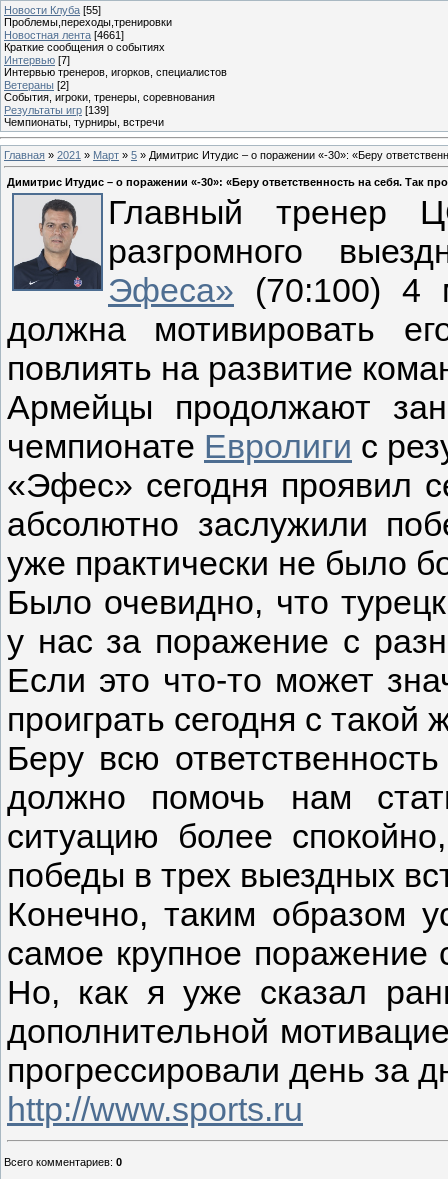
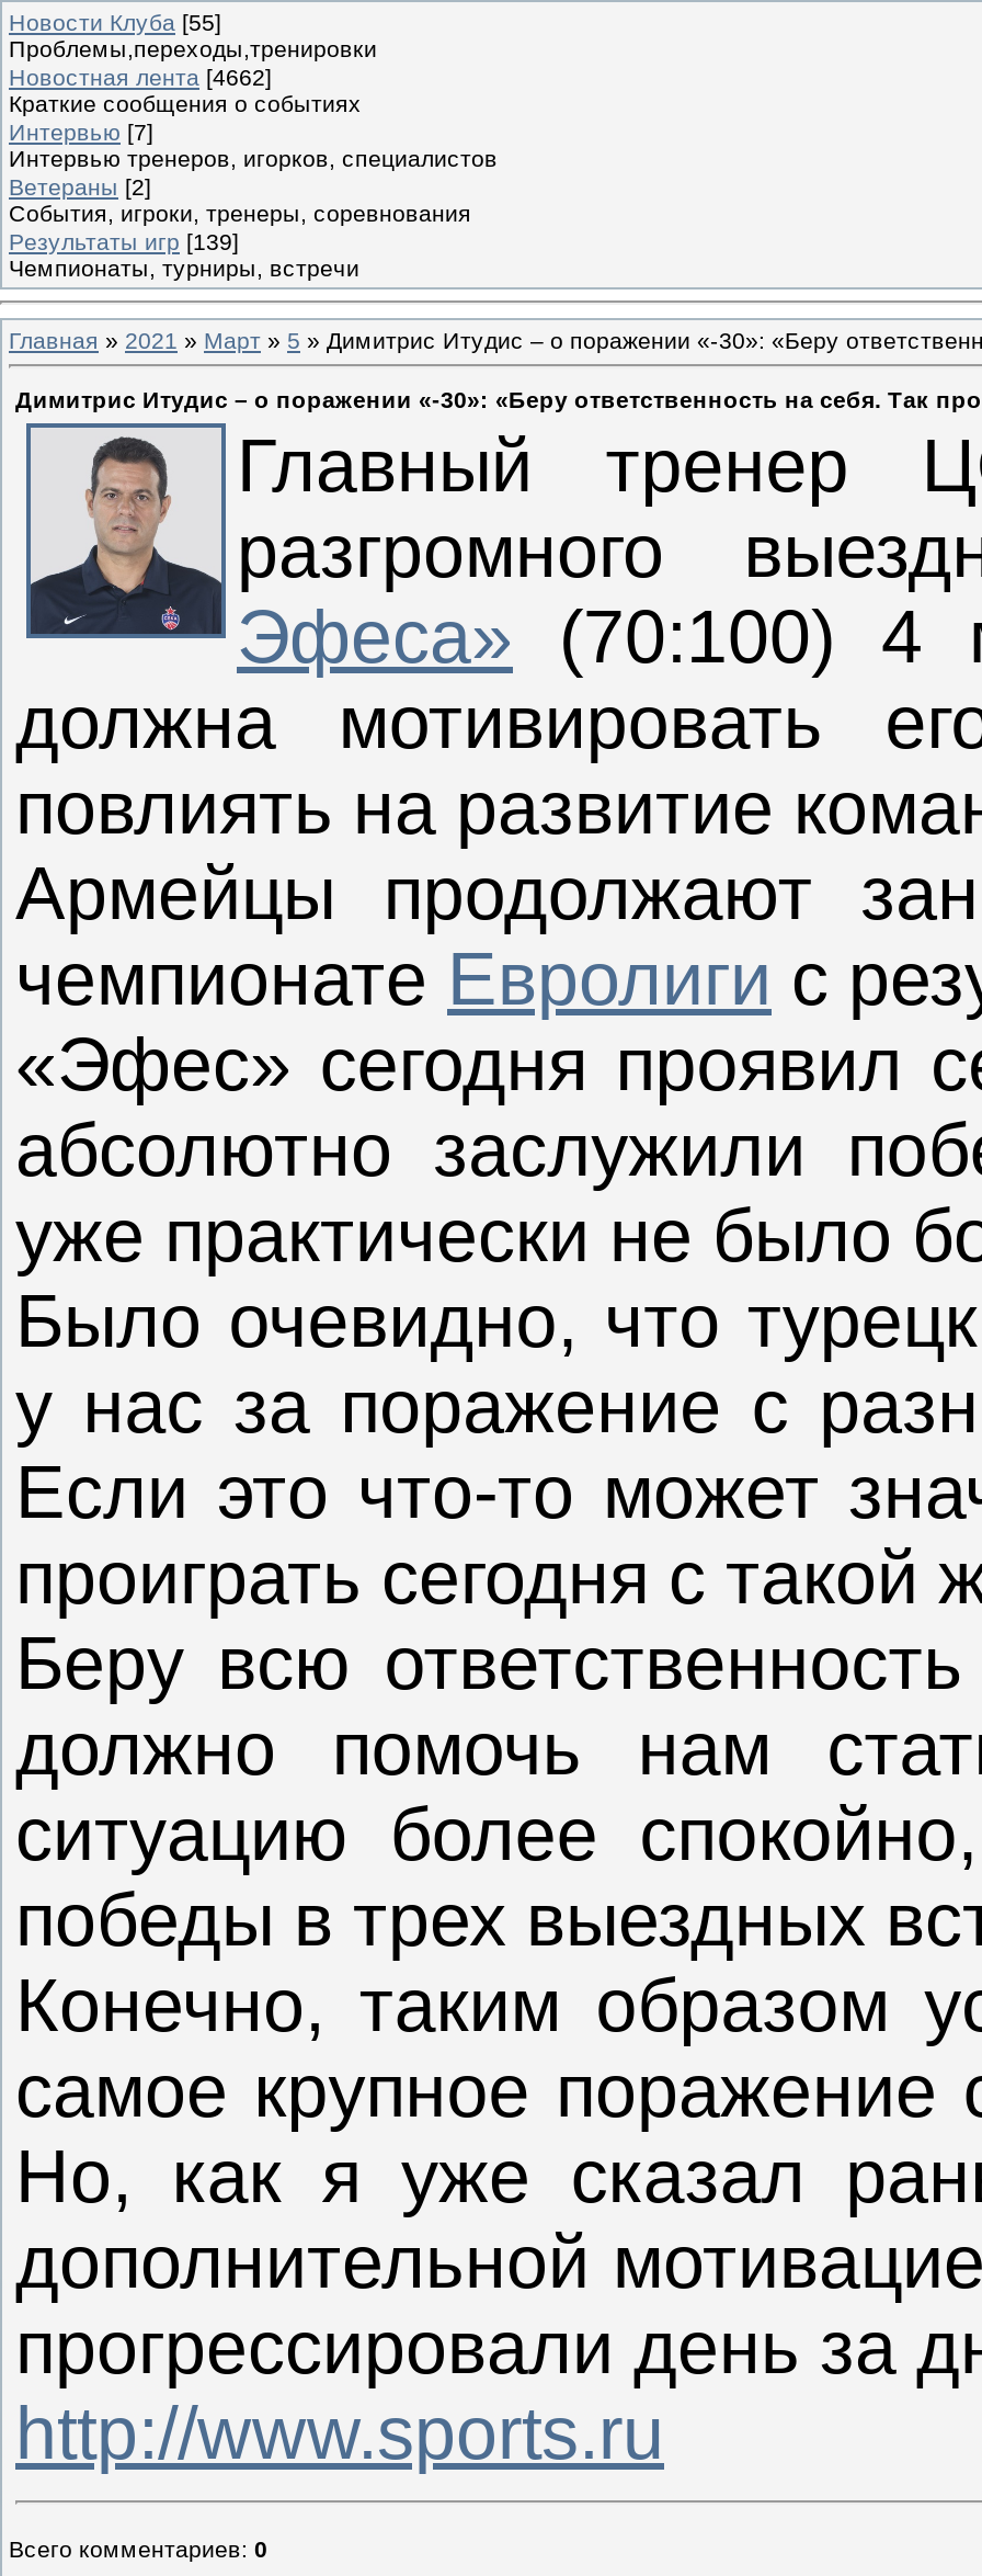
[4,29,124,41] Новостная лента [4661] -> [9,64,272,90] Новостная лента [4662]

